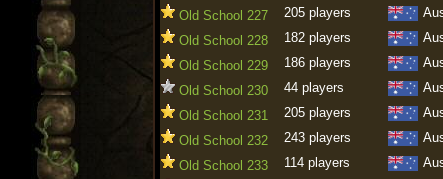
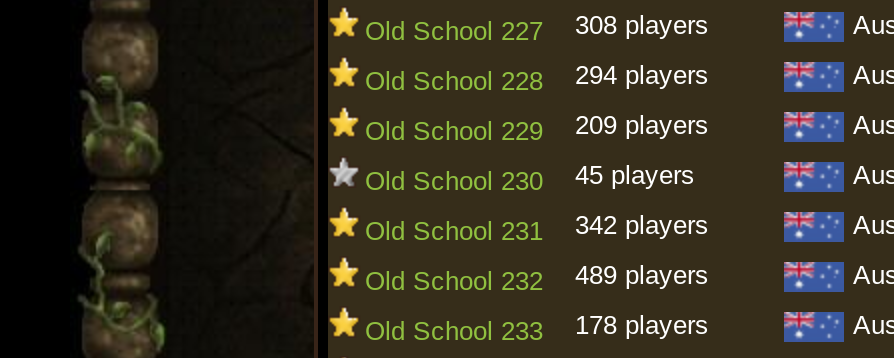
[178,5,350,23] Old School 227 205 players -> [365,10,709,46] Old School 227 308 players
[178,30,350,48] Old School 228 182 players -> [365,60,709,96] Old School 228 294 players
[178,55,350,73] Old School 229 186 players -> [365,110,709,146] Old School 229 209 players
[178,80,343,98] Old School 230 44 players -> [365,160,695,196] Old School 230 45 players
[178,105,350,123] Old School 231 205 players -> [365,210,709,246] Old School 231 342 players
[178,130,350,148] Old School 232 243 players -> [365,260,709,296] Old School 232 489 players
[178,155,349,173] Old School 233 114 players -> [365,310,709,346] Old School 233 178 players

